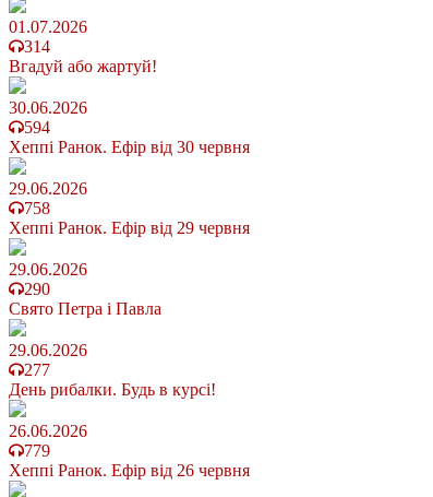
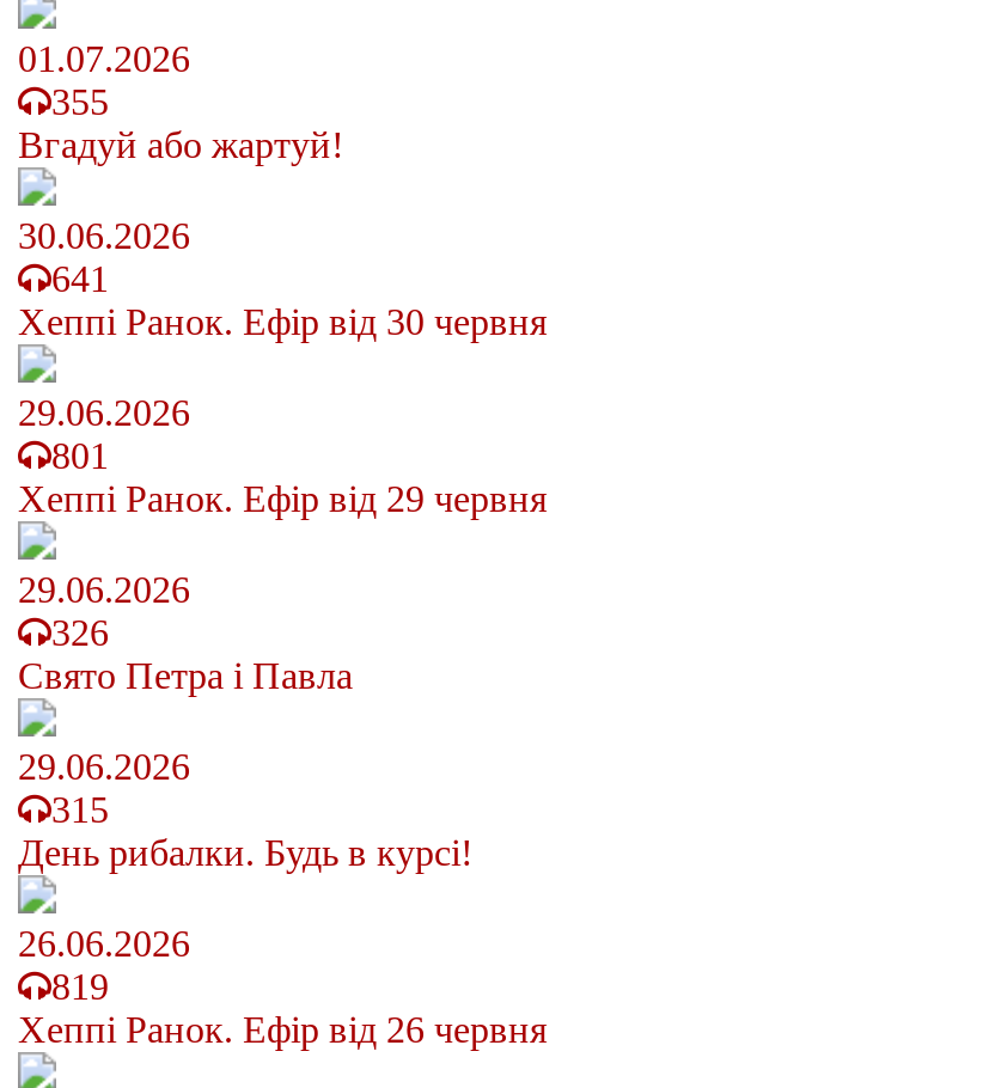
[24,37,50,56] 314 -> [51,81,109,122] 355
[24,118,50,136] 594 -> [51,258,109,299] 641
[24,199,50,217] 758 -> [51,435,109,476] 801
[24,280,50,298] 290 -> [51,612,109,653] 326
[24,360,50,379] 277 -> [51,789,109,830] 315
[24,441,50,460] 779 -> [51,966,109,1006] 819

